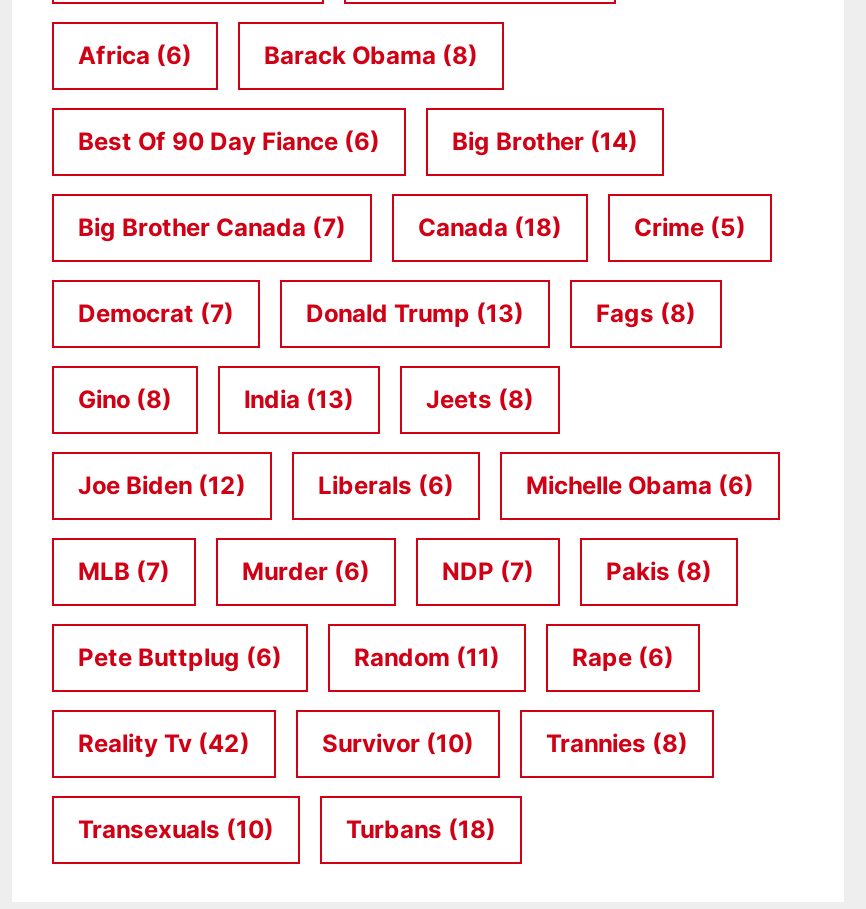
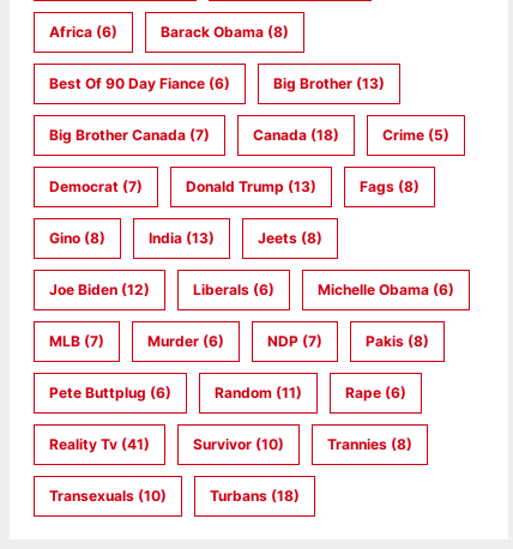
[452,125,638,155] Big Brother (14) -> [273,75,385,93] Big Brother (13)
[78,727,250,757] Reality Tv (42) -> [49,435,150,453] Reality Tv (41)

